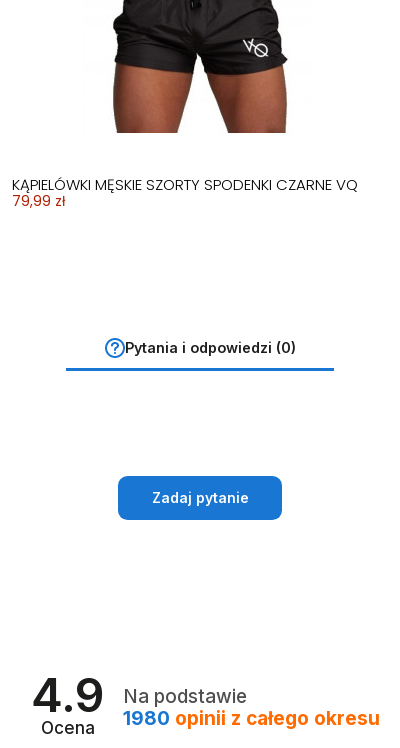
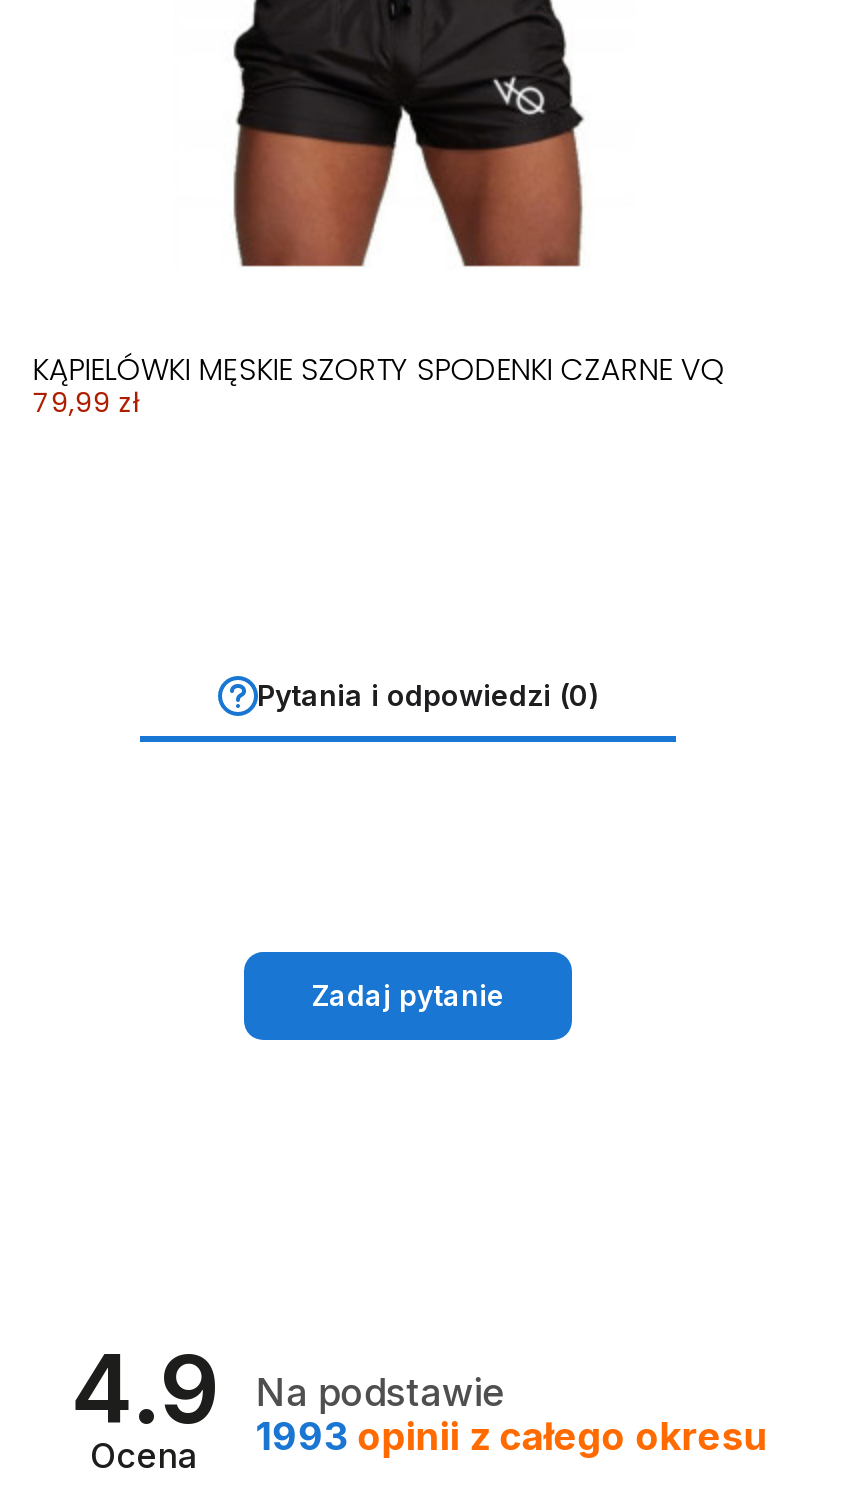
[123,706,380,729] 1980 opinii z całego okresu -> [256,1413,768,1459] 1993 opinii z całego okresu

